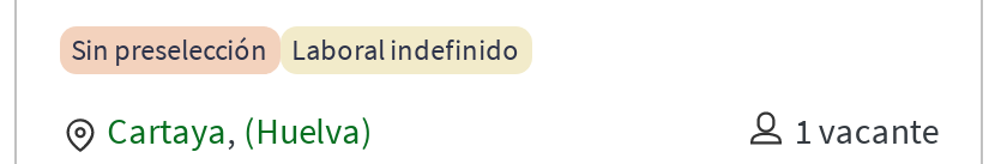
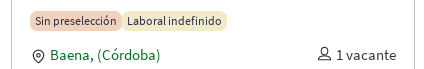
[107,108,373,153] Cartaya, (Huelva) -> [50,45,161,64] Baena, (Córdoba)

